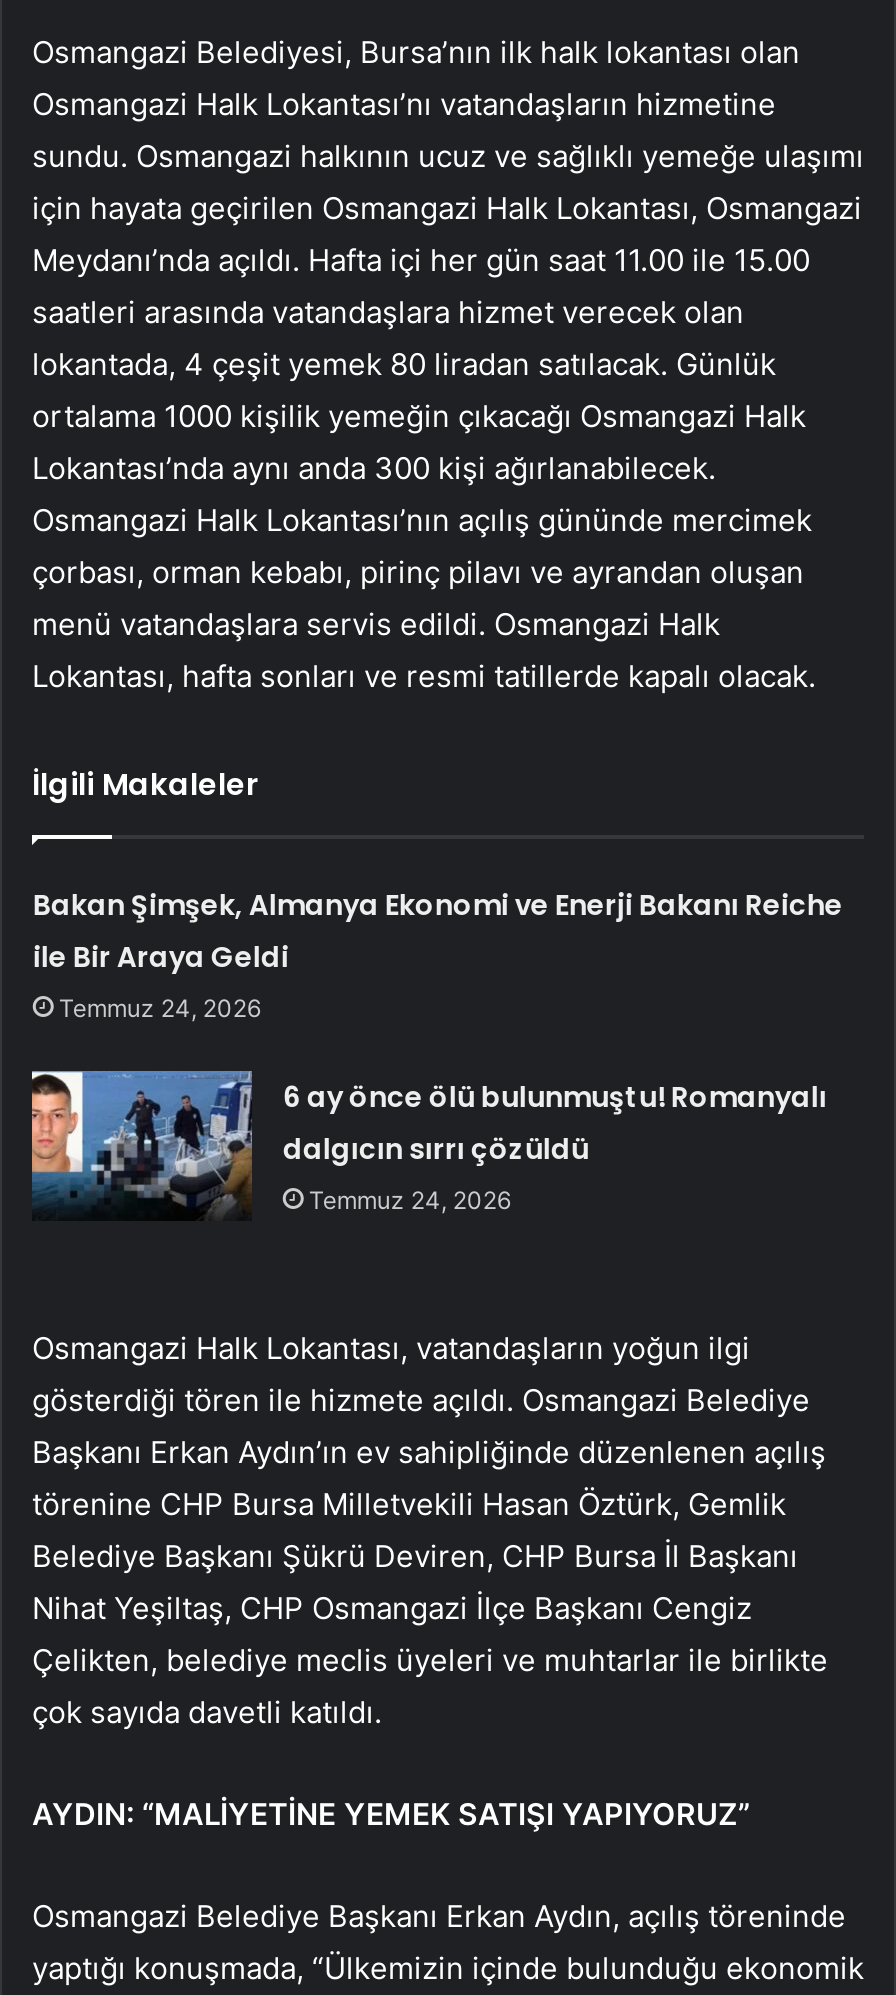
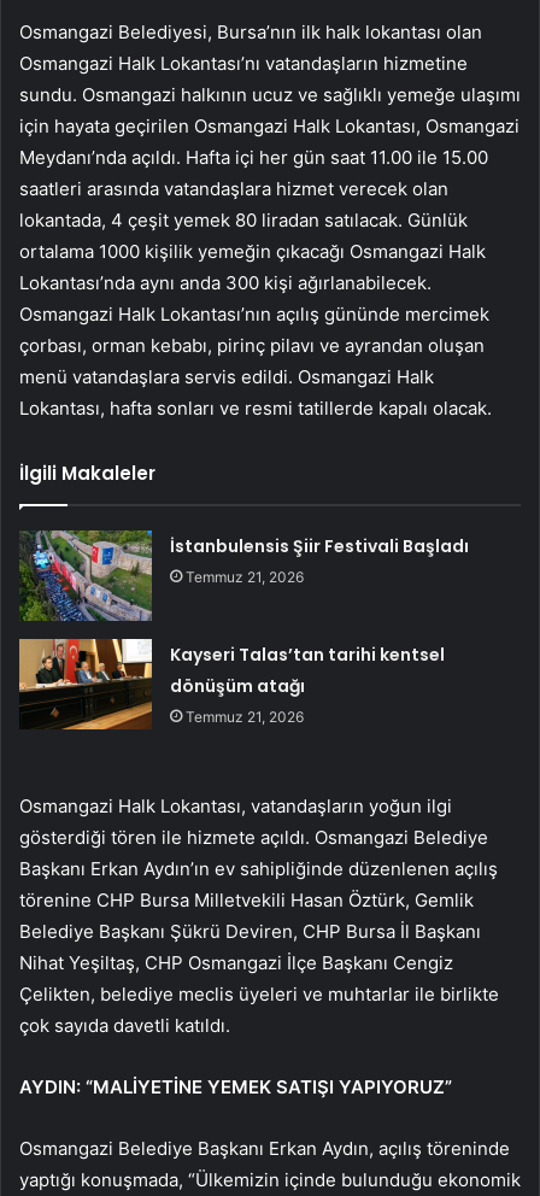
[33,885,843,1023] Bakan Şimşek, Almanya Ekonomi ve Enerji Bakanı Reiche | ile Bir Araya Geldi | Temmuz 24, 2026 -> [170,534,469,586] İstanbulensis Şiir Festivali Başladı | Temmuz 21, 2026
[30,1069,827,1221] [image] | 6 ay önce ölü bulunmuştu! Romanyalı | dalgıcın sırrı çözüldü | Temmuz 24, 2026 -> [18,638,445,731] [image] | Kayseri Talas’tan tarihi kentsel | dönüşüm atağı | Temmuz 21, 2026

